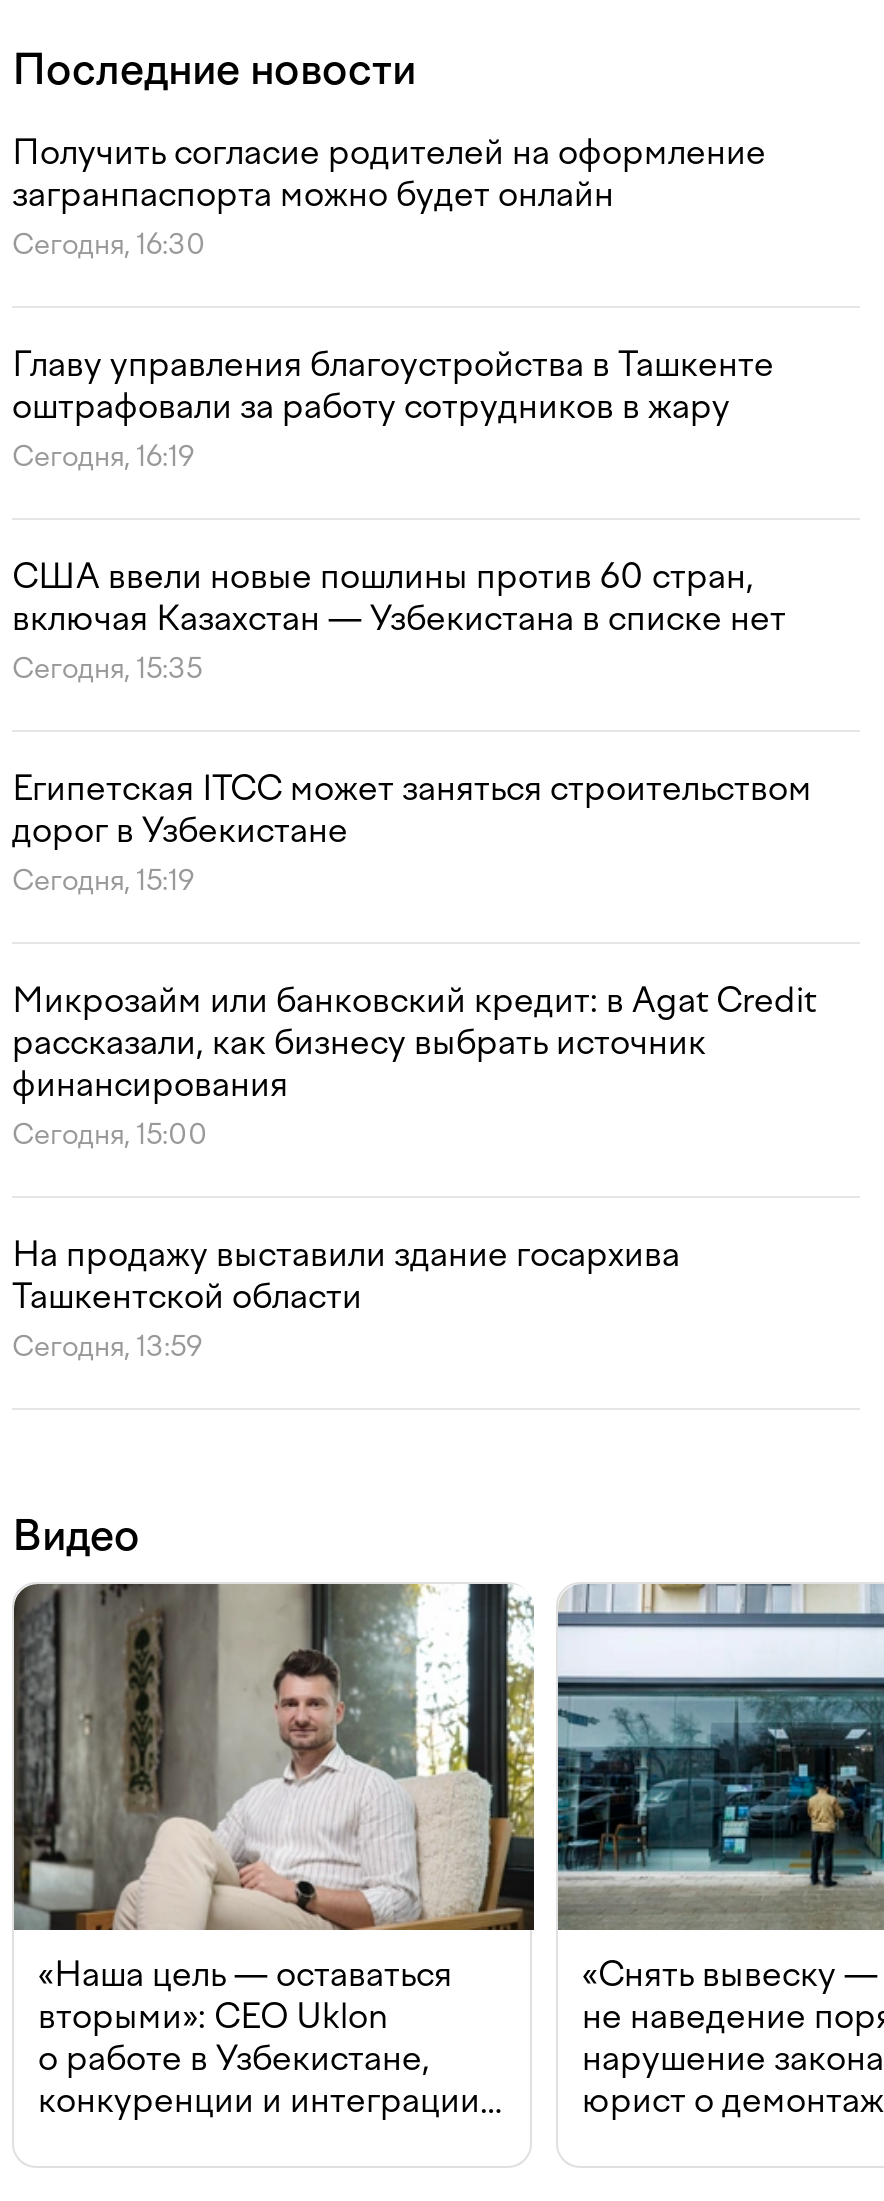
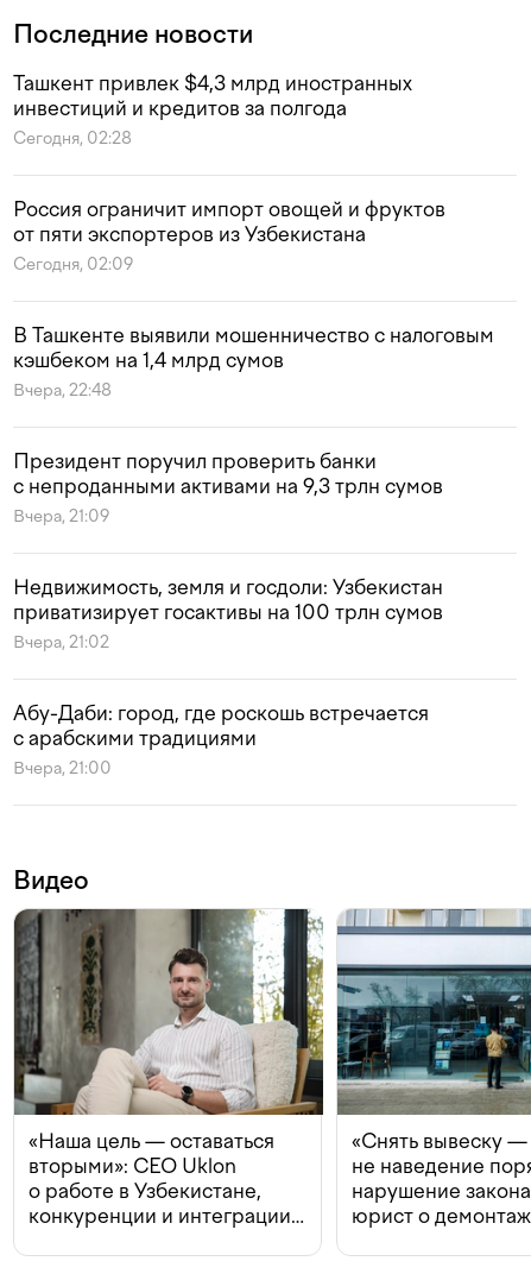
[12,133,766,263] Получить согласие родителей на оформление | загранпаспорта можно будет онлайн | Сегодня, 16:30 -> [13,72,412,149] Ташкент привлек $4,3 млрд иностранных | инвестиций и кредитов за полгода | Сегодня, 02:28
[12,345,774,475] Главу управления благоустройства в Ташкенте | оштрафовали за работу сотрудников в жару | Сегодня, 16:19 -> [13,198,445,275] Россия ограничит импорт овощей и фруктов | от пяти экспортеров из Узбекистана | Сегодня, 02:09
[12,557,786,687] США ввели новые пошлины против 60 стран, | включая Казахстан — Узбекистана в списке нет | Сегодня, 15:35 -> [13,324,494,401] В Ташкенте выявили мошенничество с налоговым | кэшбеком на 1,4 млрд сумов | Вчера, 22:48
[12,769,812,899] Египетская ITCC может заняться строительством | дорог в Узбекистане | Сегодня, 15:19 -> [13,450,443,527] Президент поручил проверить банки | с непроданными активами на 9,3 трлн сумов | Вчера, 21:09
[12,981,816,1153] Микрозайм или банковский кредит: в Agat Credit | рассказали, как бизнесу выбрать источник | финансирования | Сегодня, 15:00 -> [13,576,443,653] Недвижимость, земля и госдоли: Узбекистан | приватизирует госактивы на 100 трлн сумов | Вчера, 21:02
[12,1235,680,1365] На продажу выставили здание госархива | Ташкентской области | Сегодня, 13:59 -> [13,702,429,779] Абу-Даби: город, где роскошь встречается | с арабскими традициями | Вчера, 21:00

